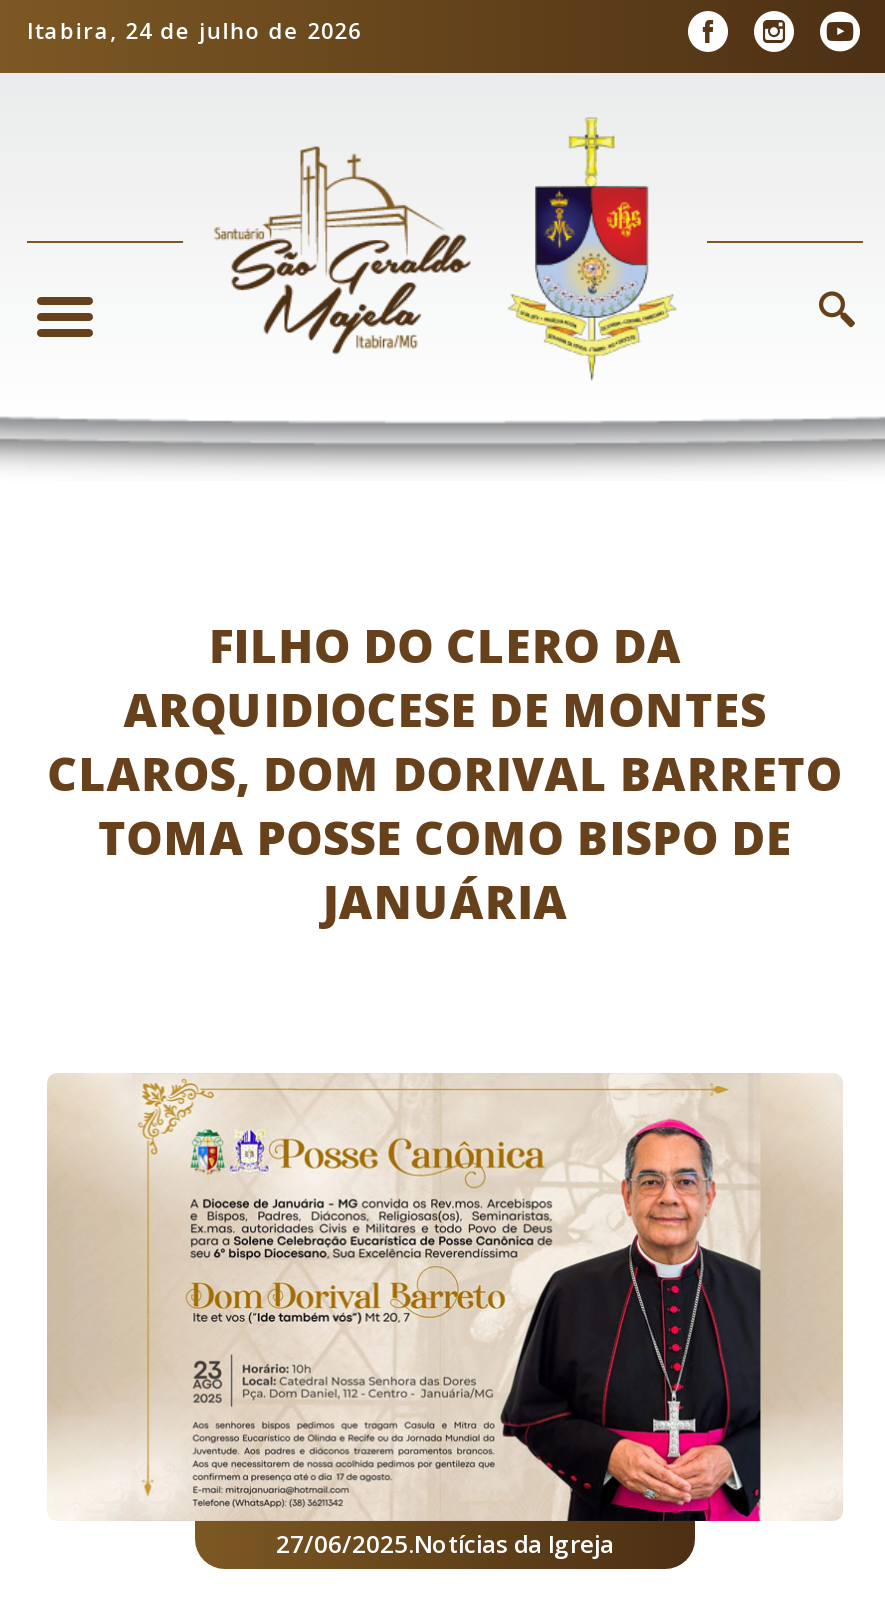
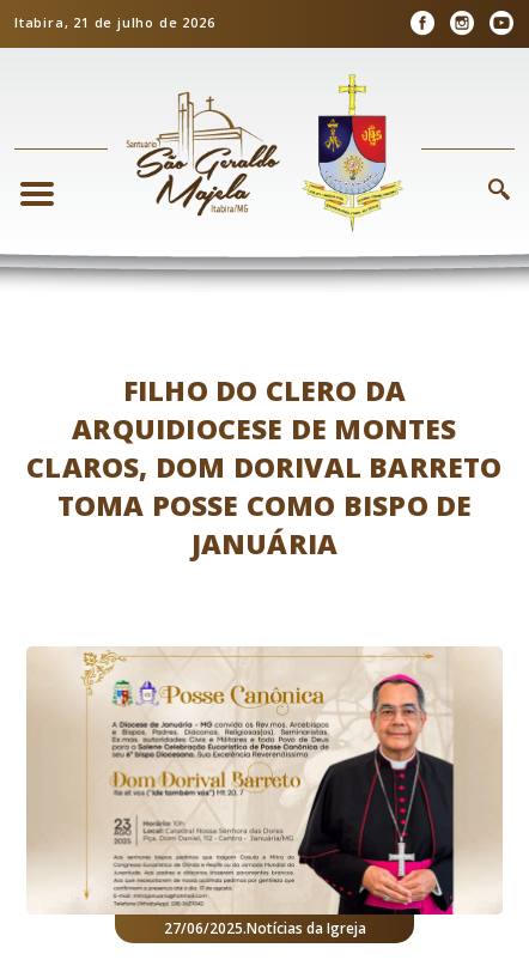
[27,15,362,45] Itabira, 24 de julho de 2026 -> [14,13,215,31] Itabira, 21 de julho de 2026

